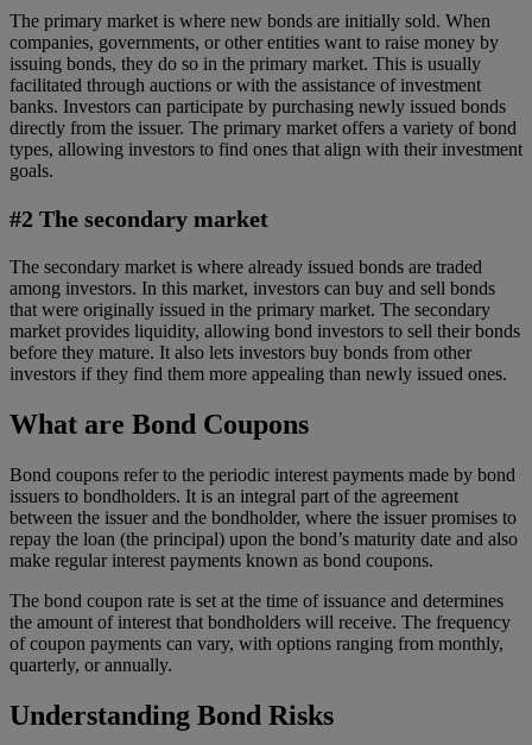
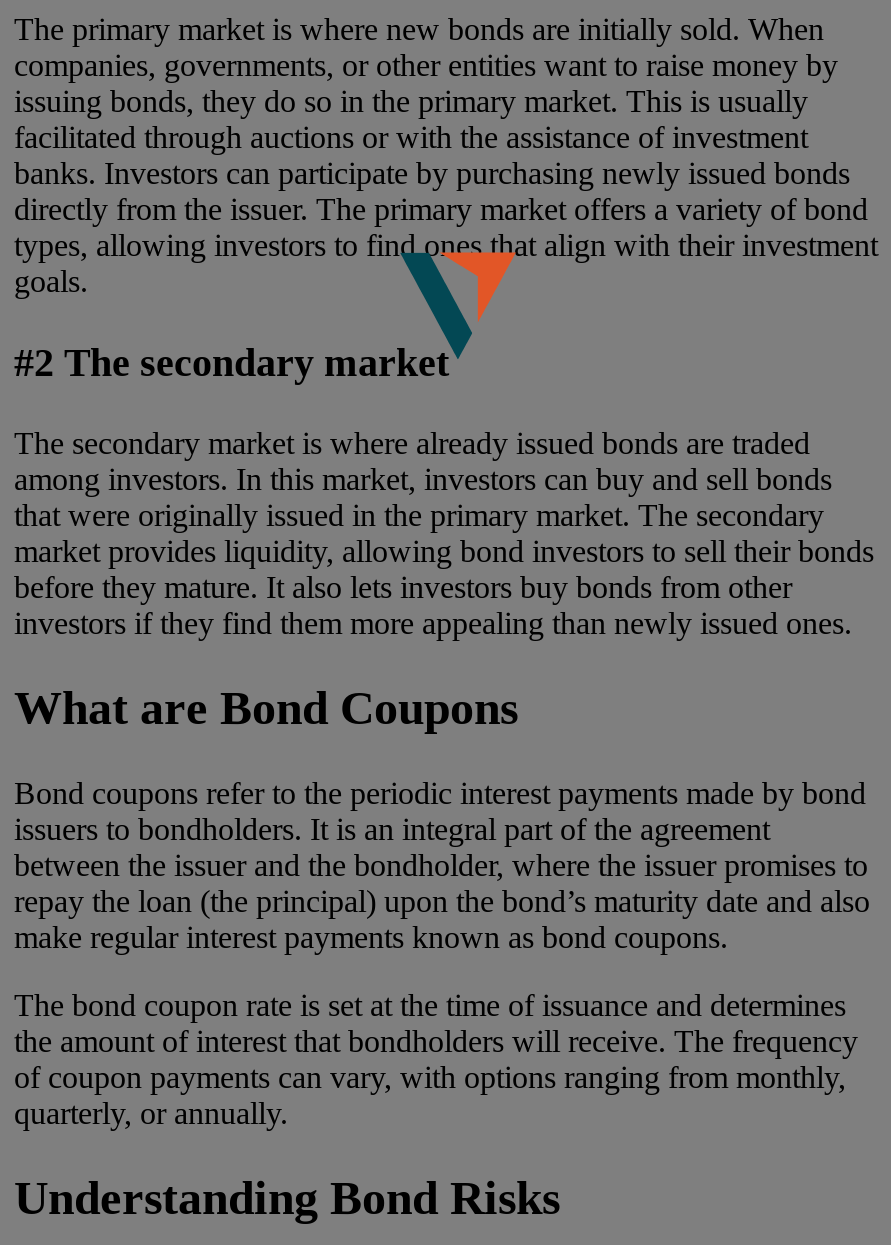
none -> [406,268,510,344] [image]

